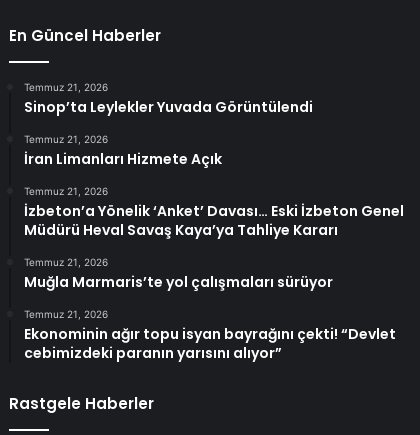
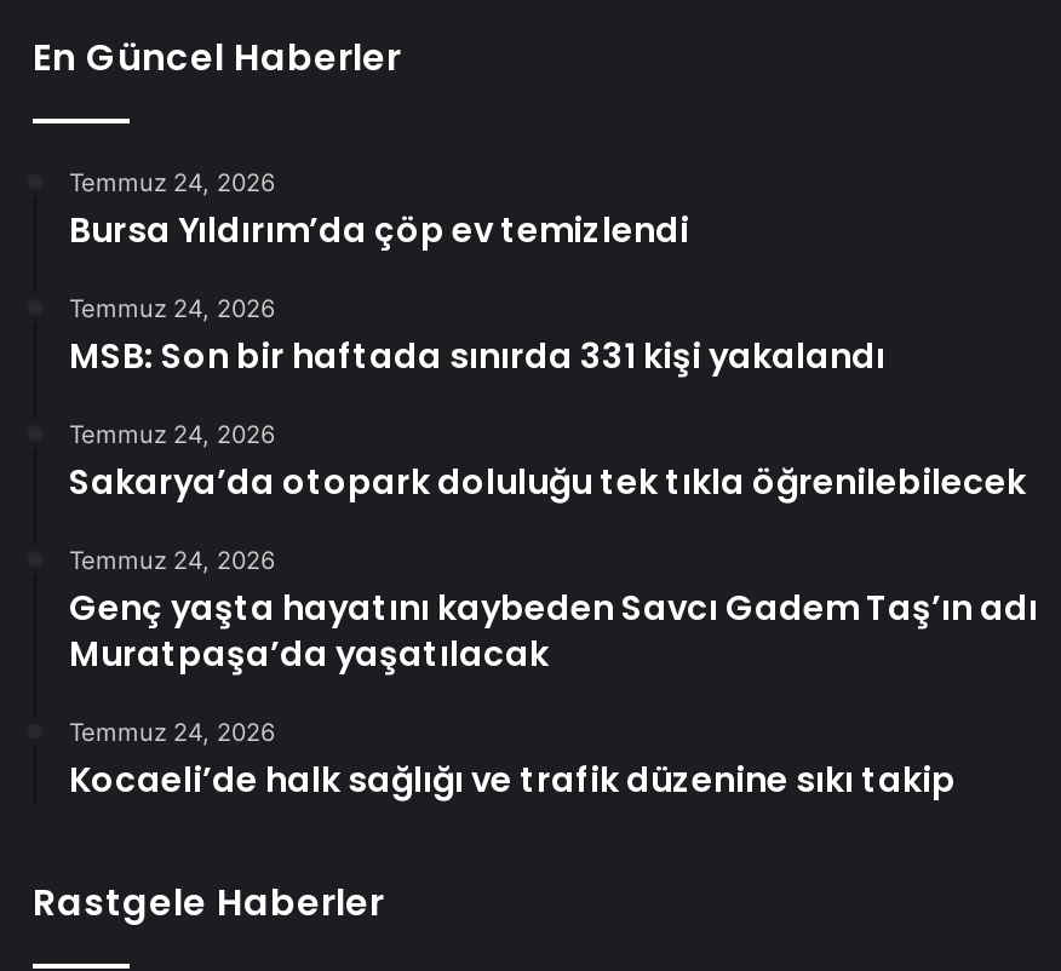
[24,81,313,117] Temmuz 21, 2026 | Sinop’ta Leylekler Yuvada Görüntülendi -> [69,167,689,254] Temmuz 24, 2026 | Bursa Yıldırım’da çöp ev temizlendi
[24,133,222,169] Temmuz 21, 2026 | İran Limanları Hizmete Açık -> [69,293,885,380] Temmuz 24, 2026 | MSB: Son bir haftada sınırda 331 kişi yakalandı
[24,185,404,240] Temmuz 21, 2026 | İzbeton’a Yönelik ‘Anket’ Davası… Eski İzbeton Genel | Müdürü Heval Savaş Kaya’ya Tahliye Kararı -> [69,419,1026,506] Temmuz 24, 2026 | Sakarya’da otopark doluluğu tek tıkla öğrenilebilecek
[24,256,333,292] Temmuz 21, 2026 | Muğla Marmaris’te yol çalışmaları sürüyor -> [69,545,1038,678] Temmuz 24, 2026 | Genç yaşta hayatını kaybeden Savcı Gadem Taş’ın adı | Muratpaşa’da yaşatılacak
[24,308,396,363] Temmuz 21, 2026 | Ekonominin ağır topu isyan bayrağını çekti! “Devlet | cebimizdeki paranın yarısını alıyor” -> [69,717,956,804] Temmuz 24, 2026 | Kocaeli’de halk sağlığı ve trafik düzenine sıkı takip

